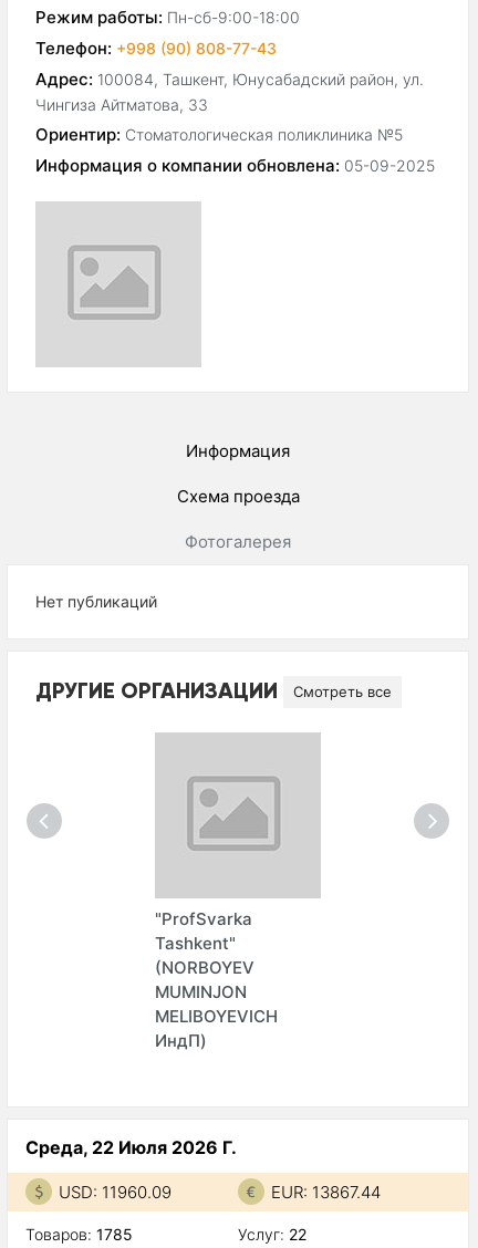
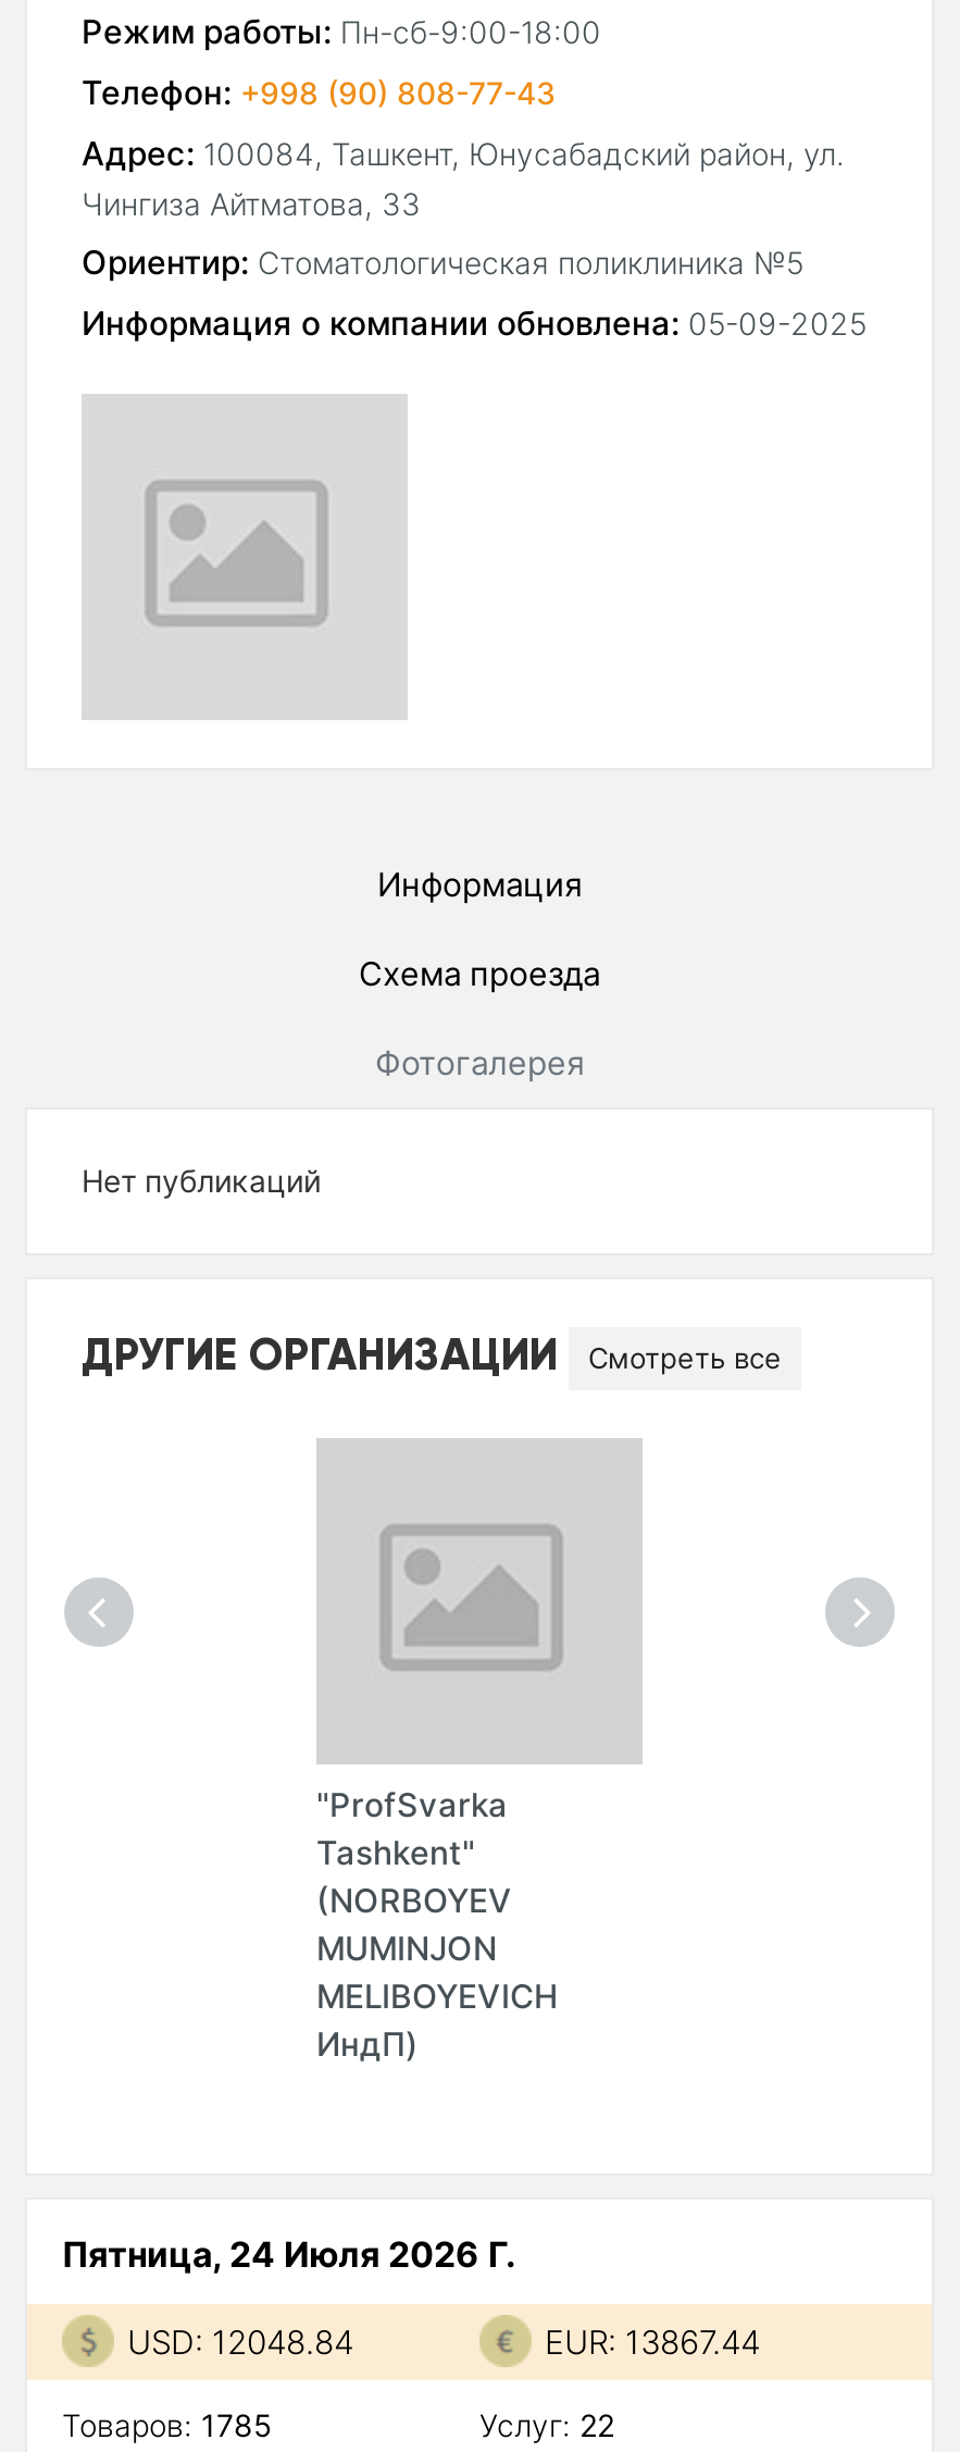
[25,1136,237,1159] Среда, 22 Июля 2026 Г. -> [62,2233,516,2276] Пятница, 24 Июля 2026 Г.
[59,1182,172,1203] USD: 11960.09 -> [127,2322,353,2363] USD: 12048.84

